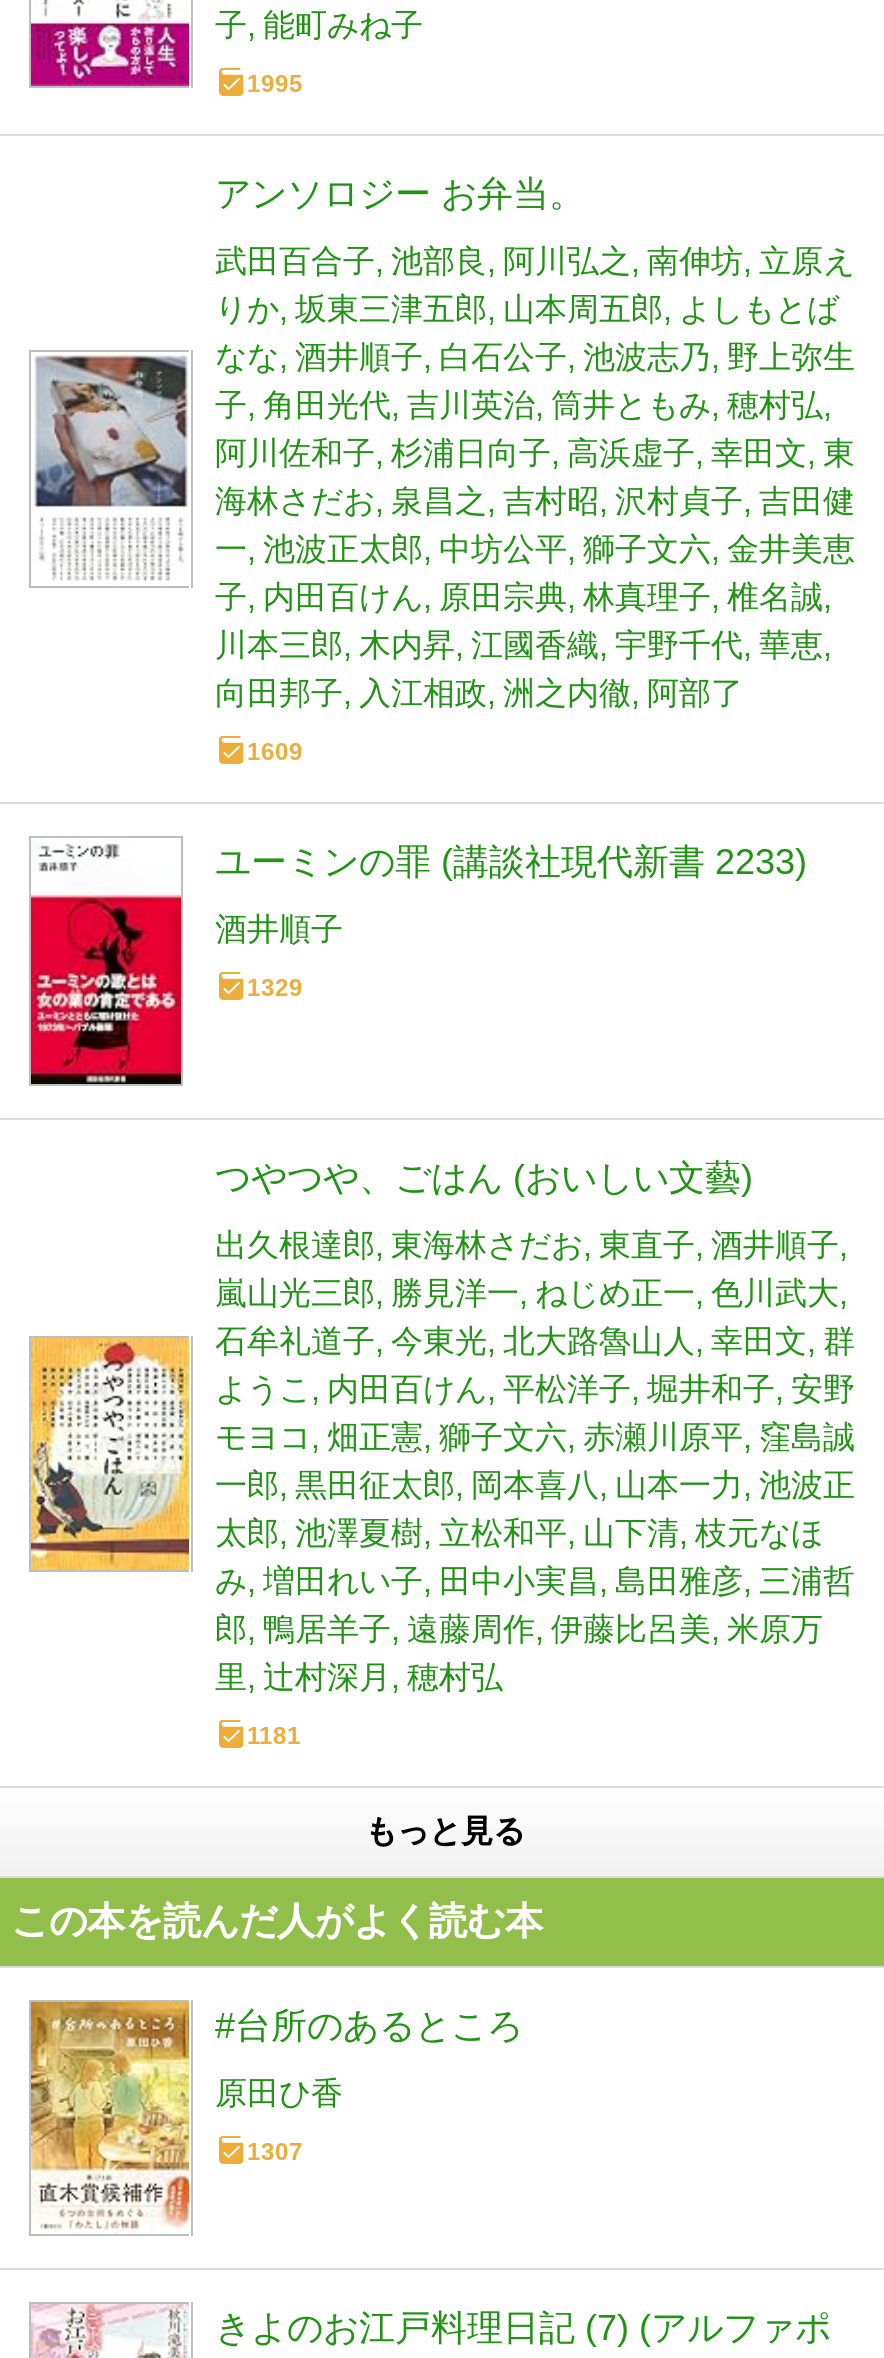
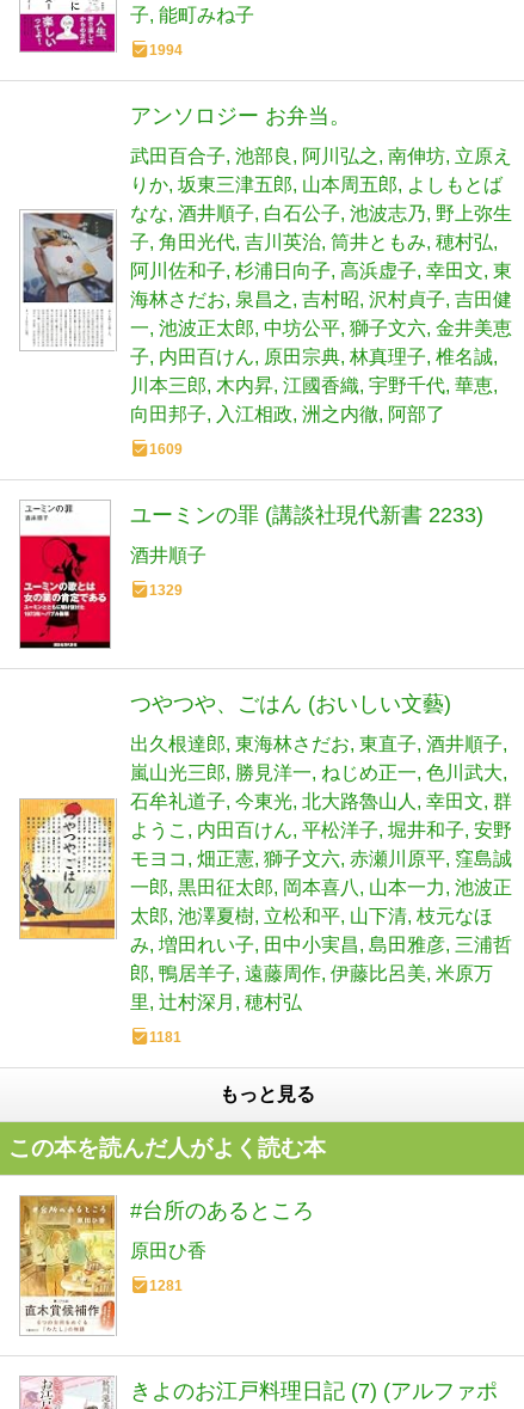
[247,70,303,98] 1995 -> [149,42,183,59] 1994
[247,2139,303,2167] 1307 -> [149,1278,183,1295] 1281

